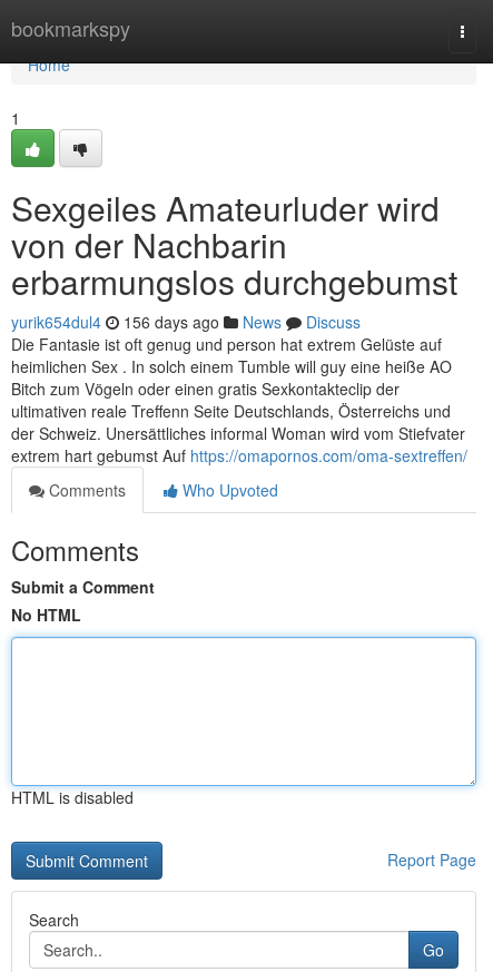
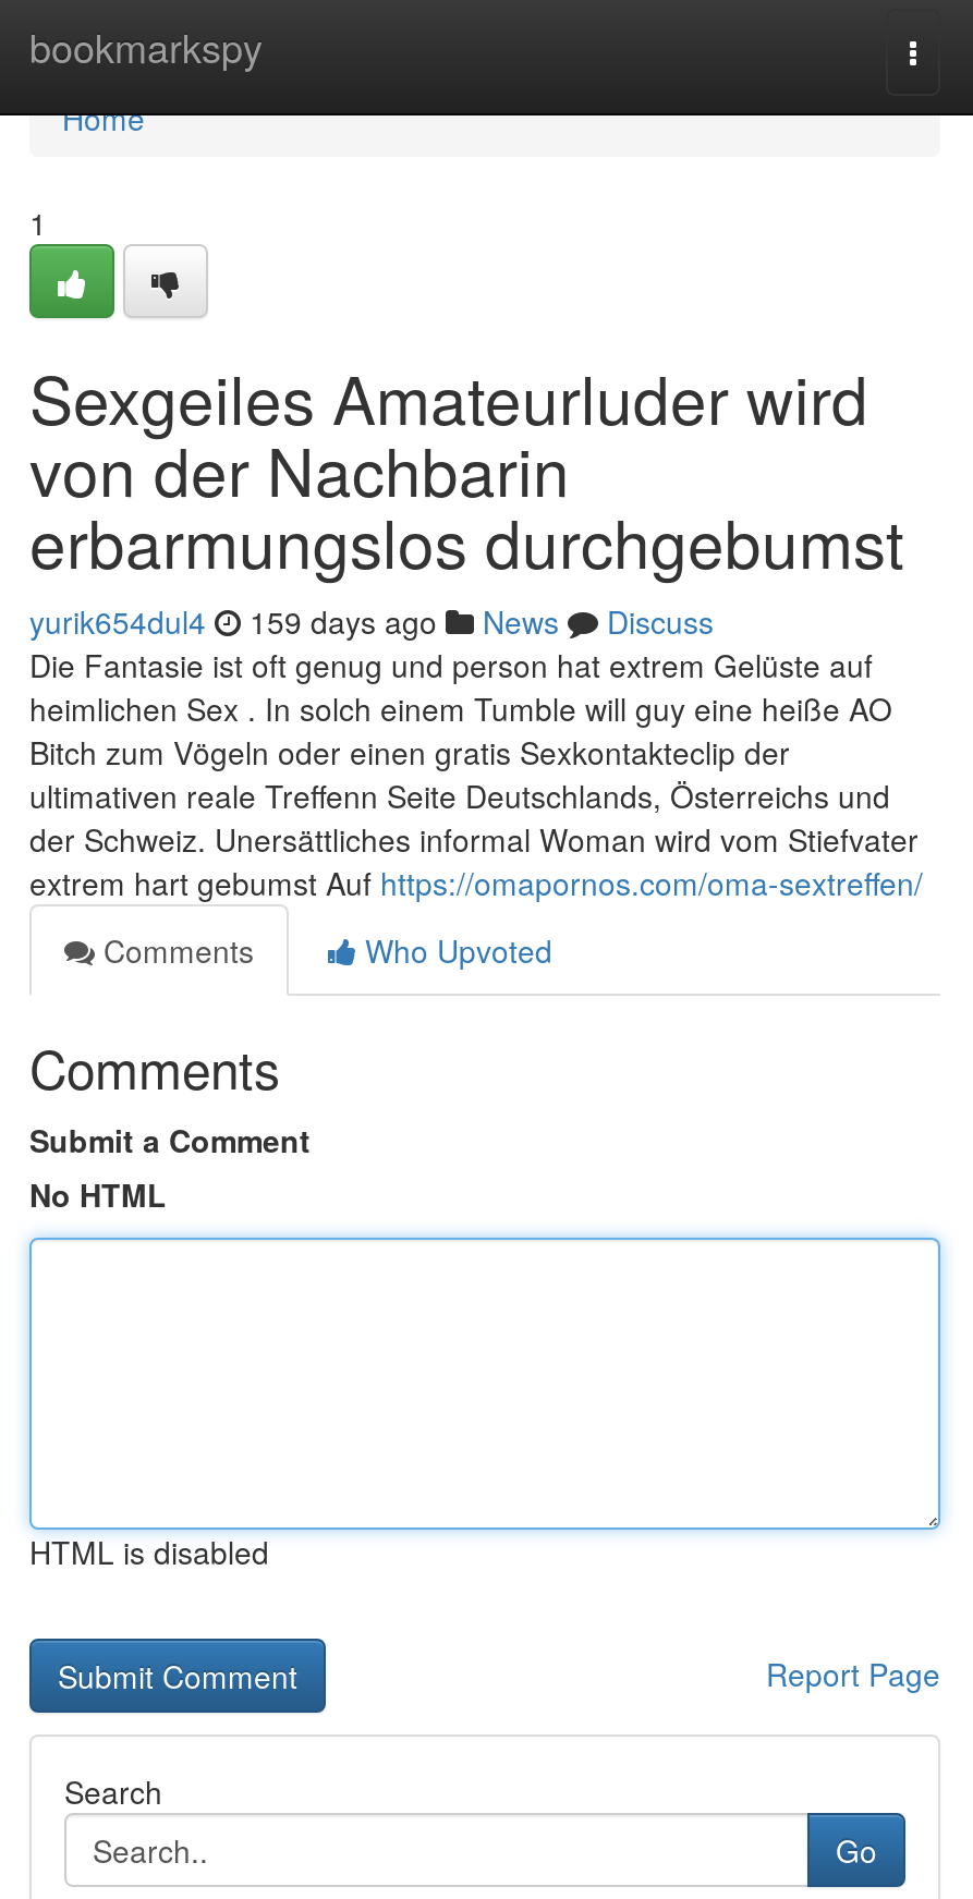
[11,311,361,333] yurik654dul4 156 days ago News Discuss -> [29,599,714,643] yurik654dul4 159 days ago News Discuss

